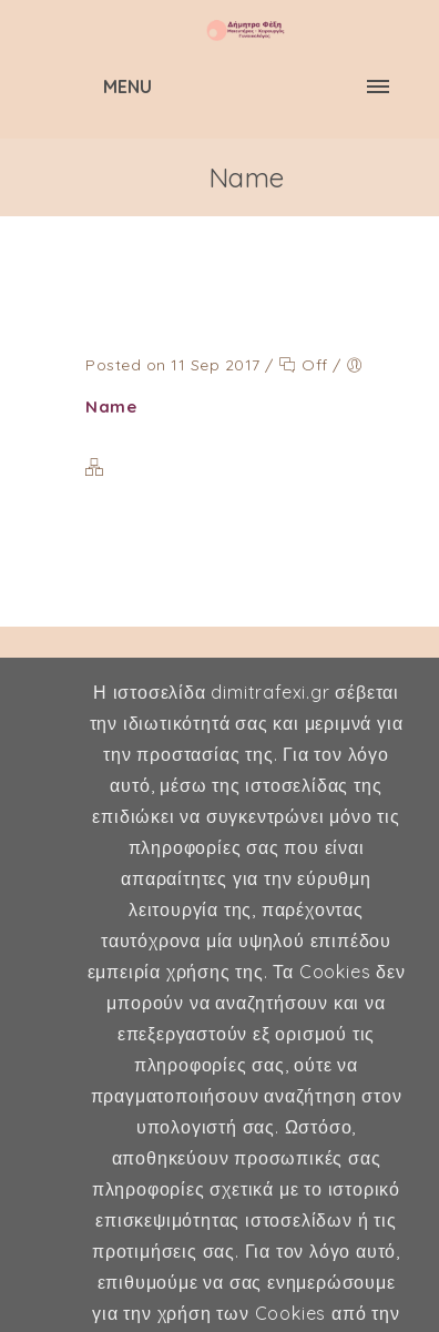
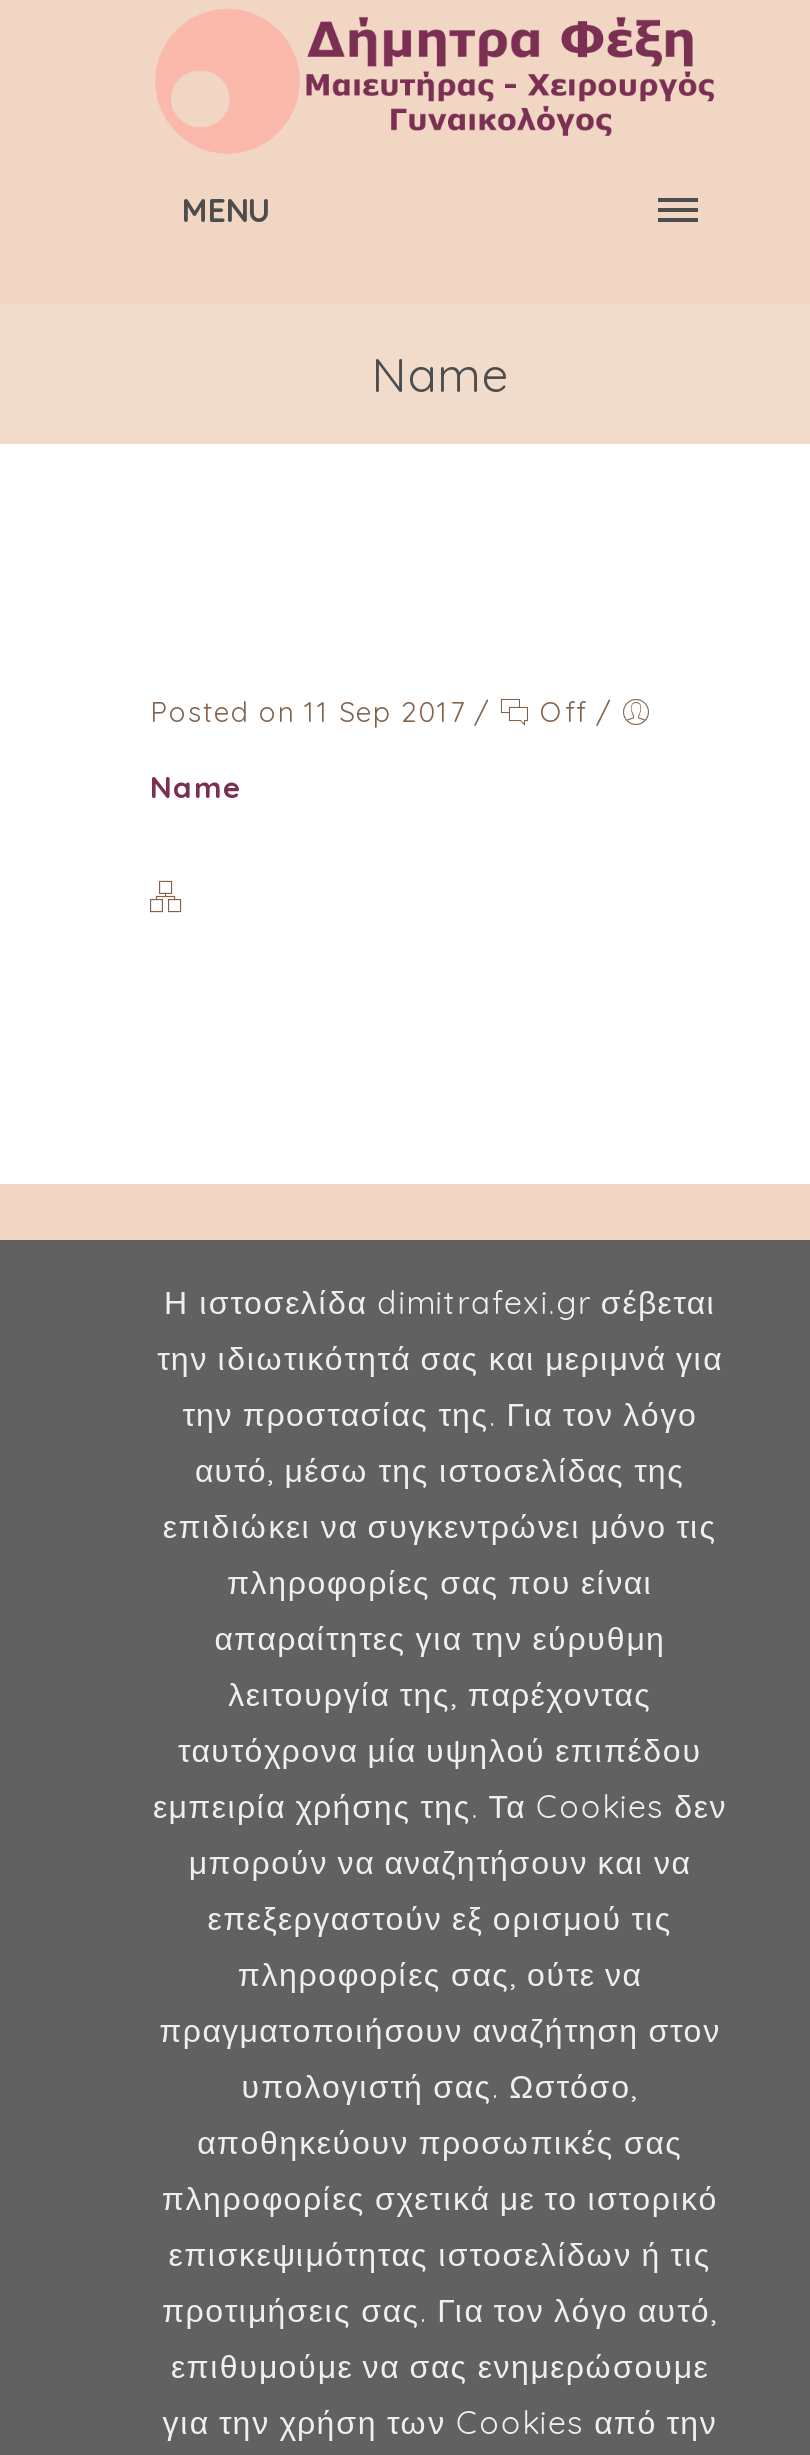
none -> [156,10,716,154] [image]

